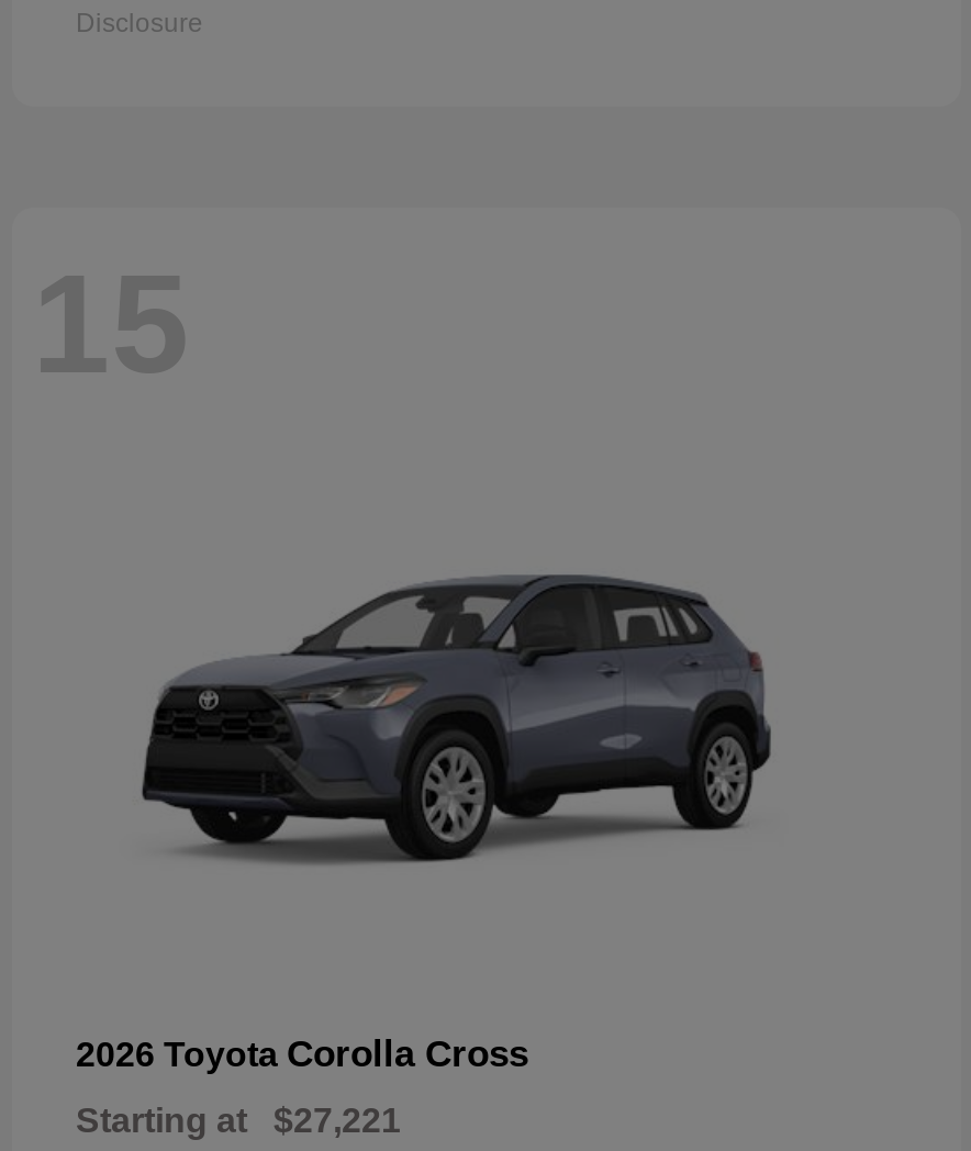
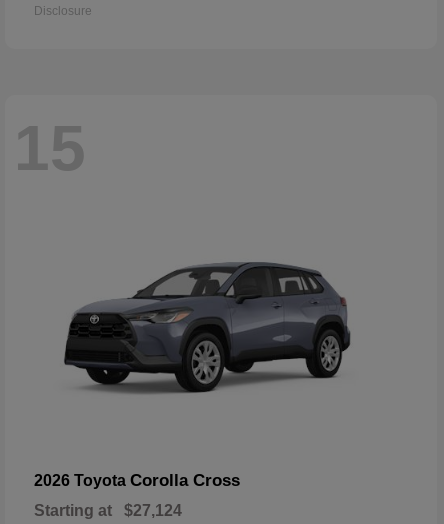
[76,1102,401,1140] Starting at $27,221 -> [34,502,182,519] Starting at $27,124

